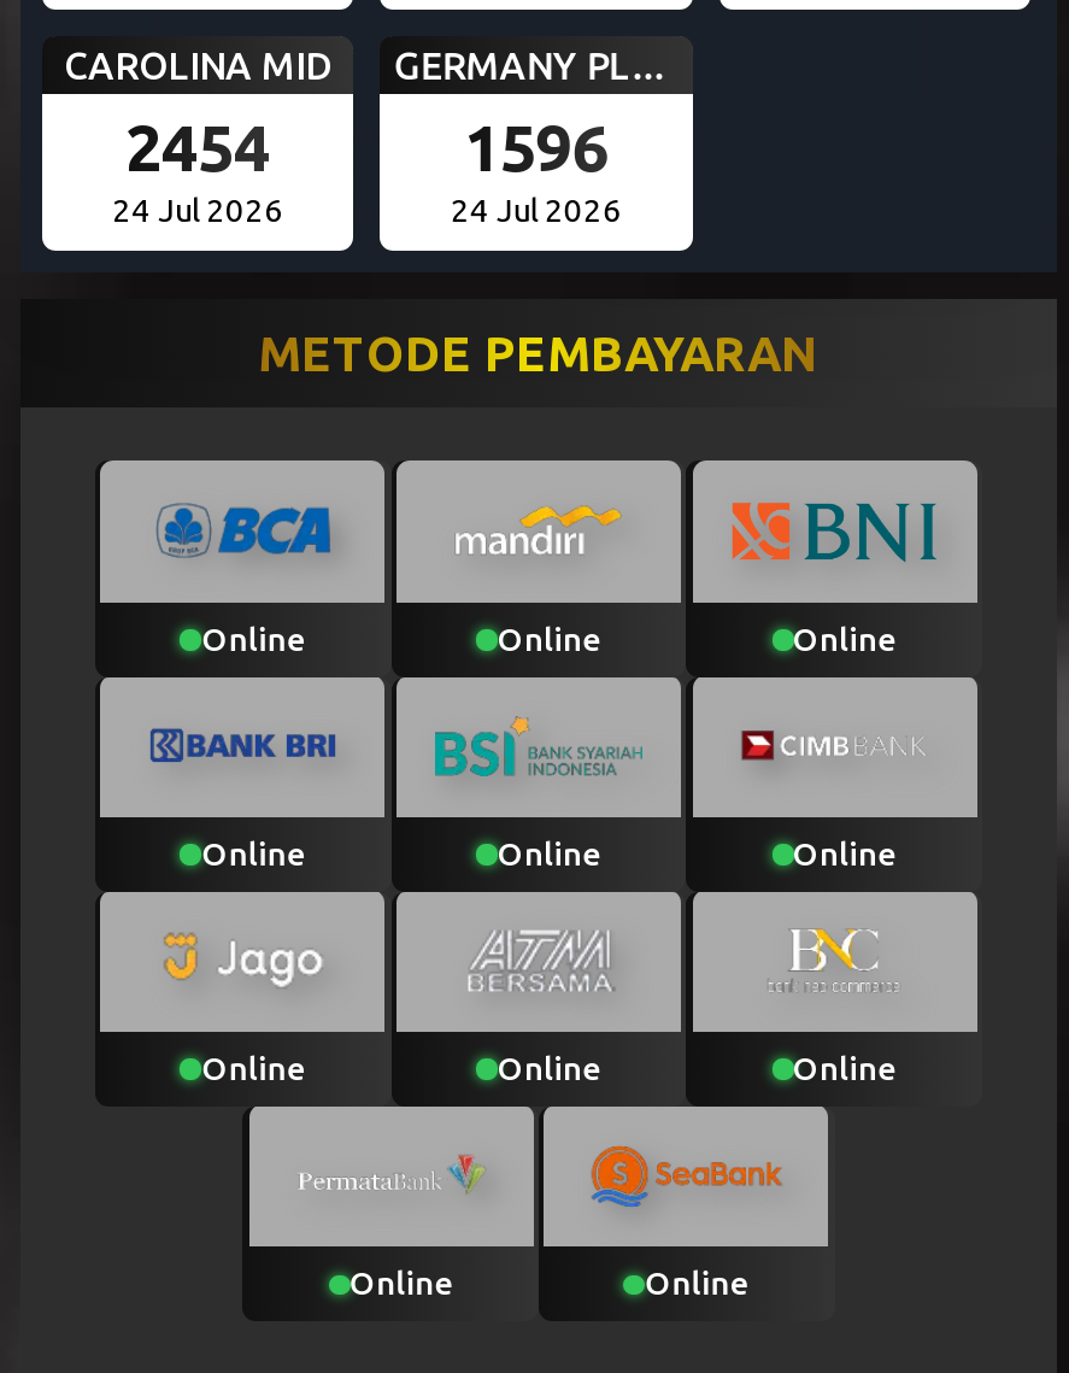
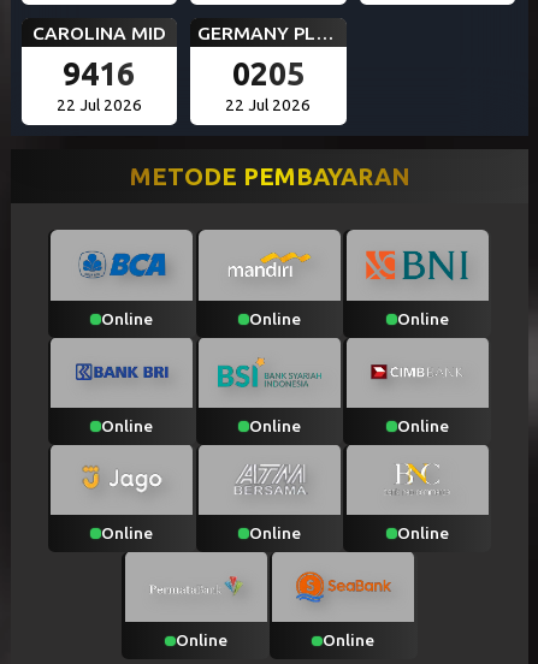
[125,112,270,184] 2454 -> [63,56,135,92] 9416
[464,112,608,184] 1596 -> [232,56,304,92] 0205
[112,192,283,229] 24 Jul 2026 -> [56,96,142,114] 22 Jul 2026
[450,192,622,229] 24 Jul 2026 -> [226,96,311,114] 22 Jul 2026

